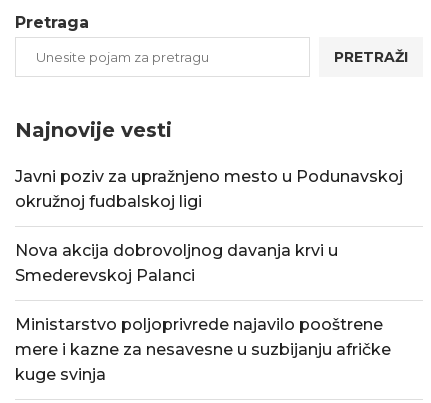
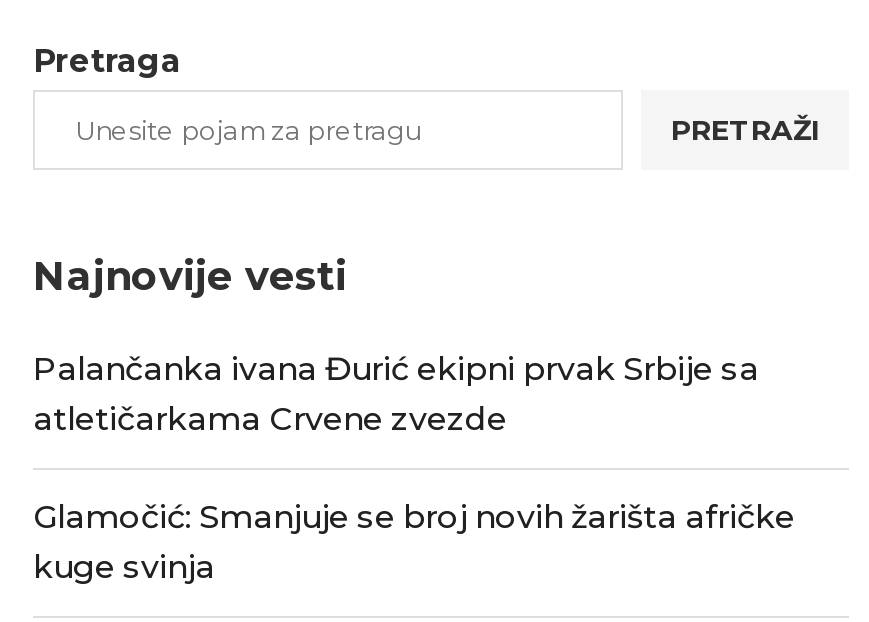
[15,167,403,359] Javni poziv za upražnjeno mesto u Podunavskoj | okružnoj fudbalskoj ligi | Nova akcija dobrovoljnog davanja krvi u | Smederevskoj Palanci | Ministarstvo poljoprivrede najavilo pooštrene | mere i kazne za nesavesne u suzbijanju afričke -> [33,350,795,536] Palančanka ivana Đurić ekipni prvak Srbije sa | atletičarkama Crvene zvezde | Glamočić: Smanjuje se broj novih žarišta afričke

